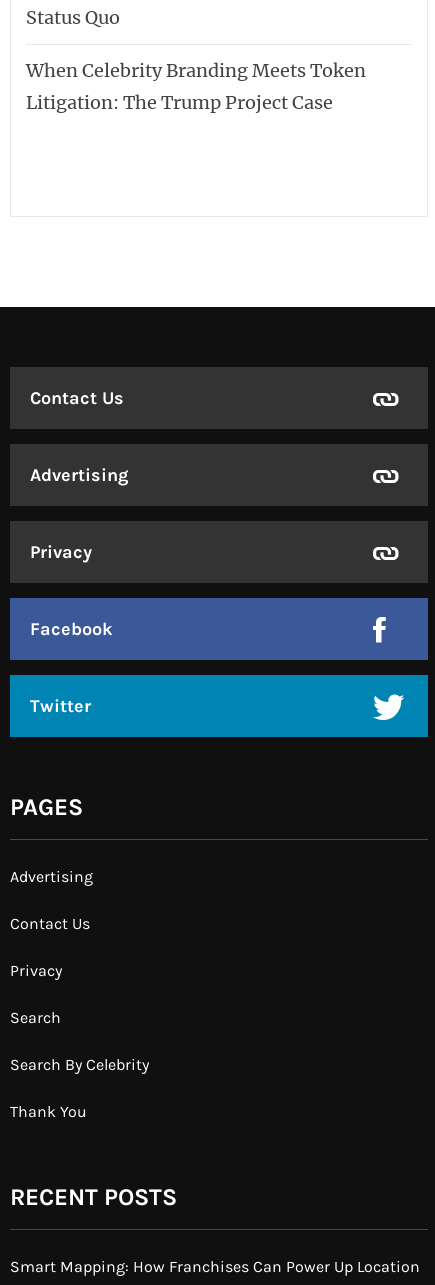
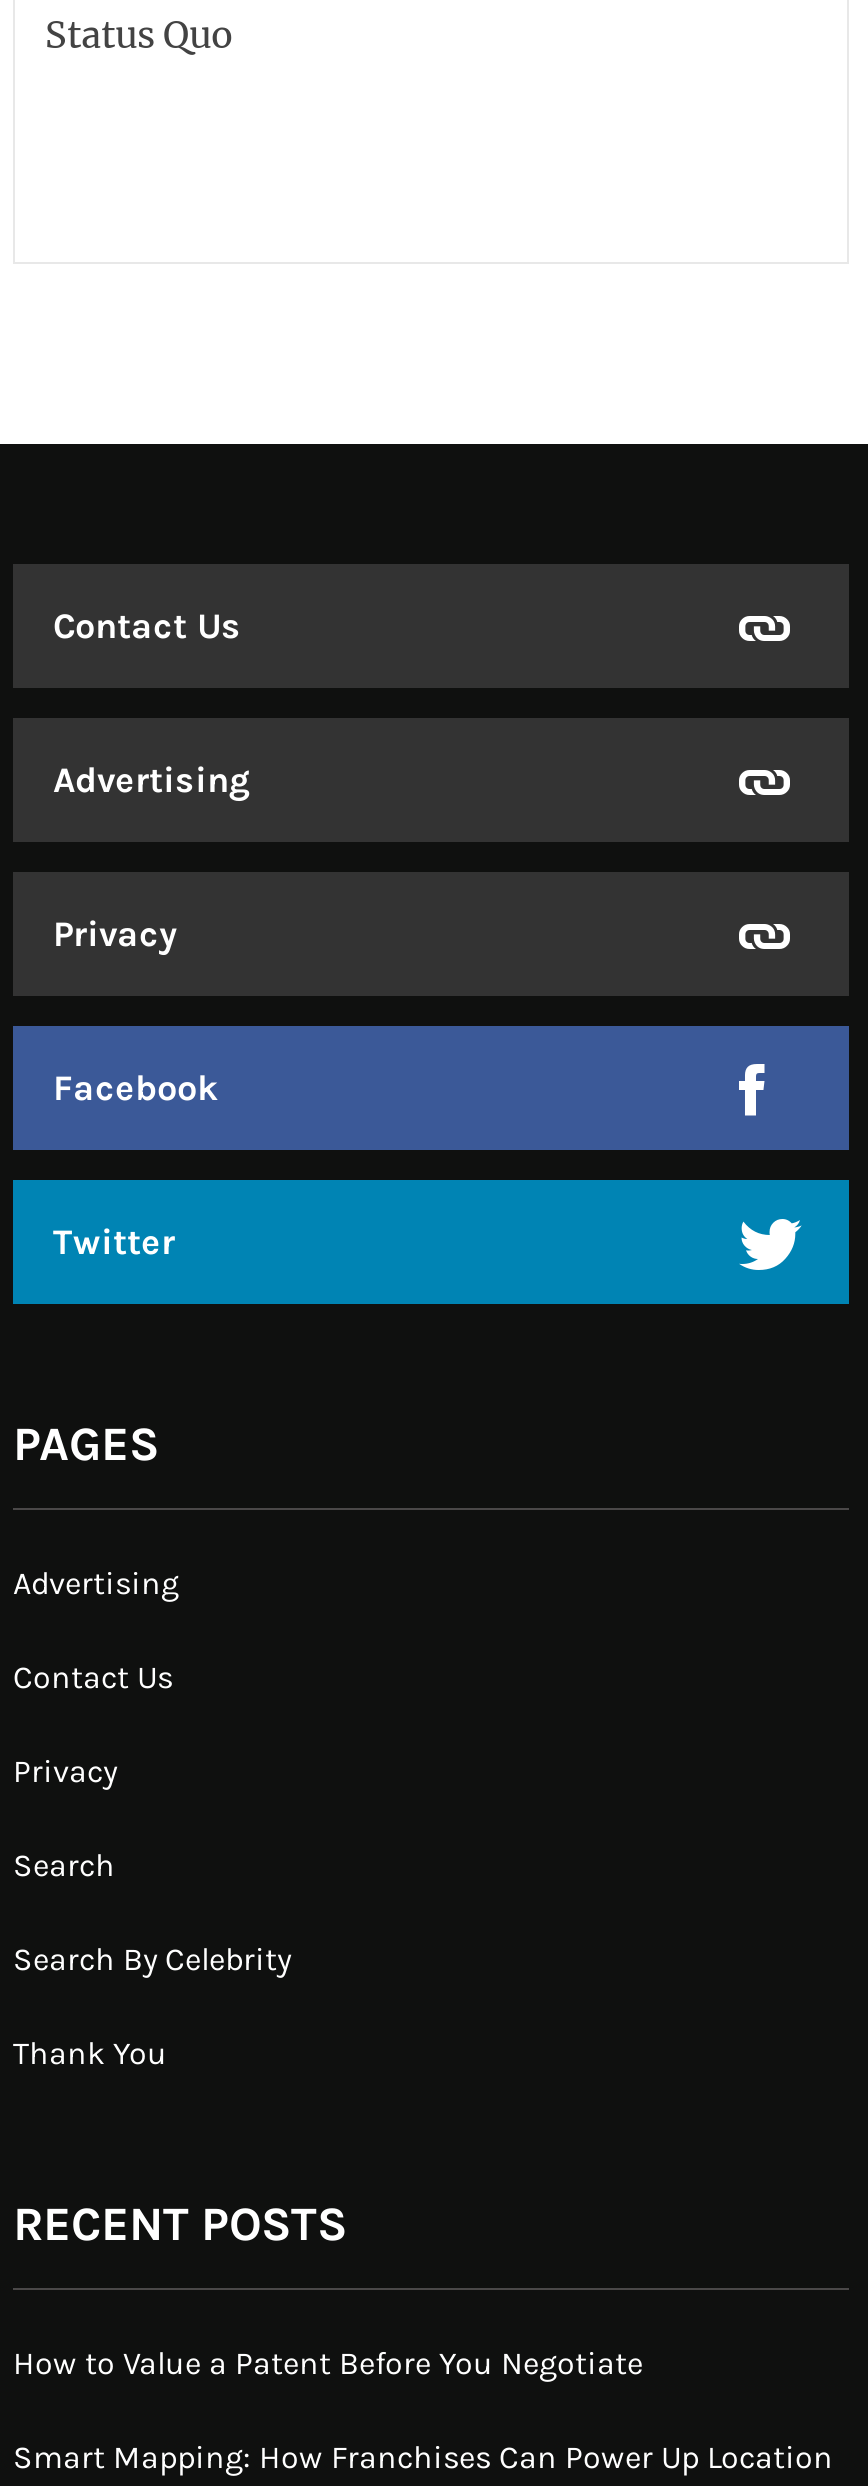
[26,59,366,114] When Celebrity Branding Meets Token | Litigation: The Trump Project Case -> none
moved [10,387,177,1211] -> [13,604,347,2252]: Contact Us | Advertising | Privacy | ... | Thank You | RECENT POSTS
none -> [13,2344,643,2382] How to Value a Patent Before You Negotiate

